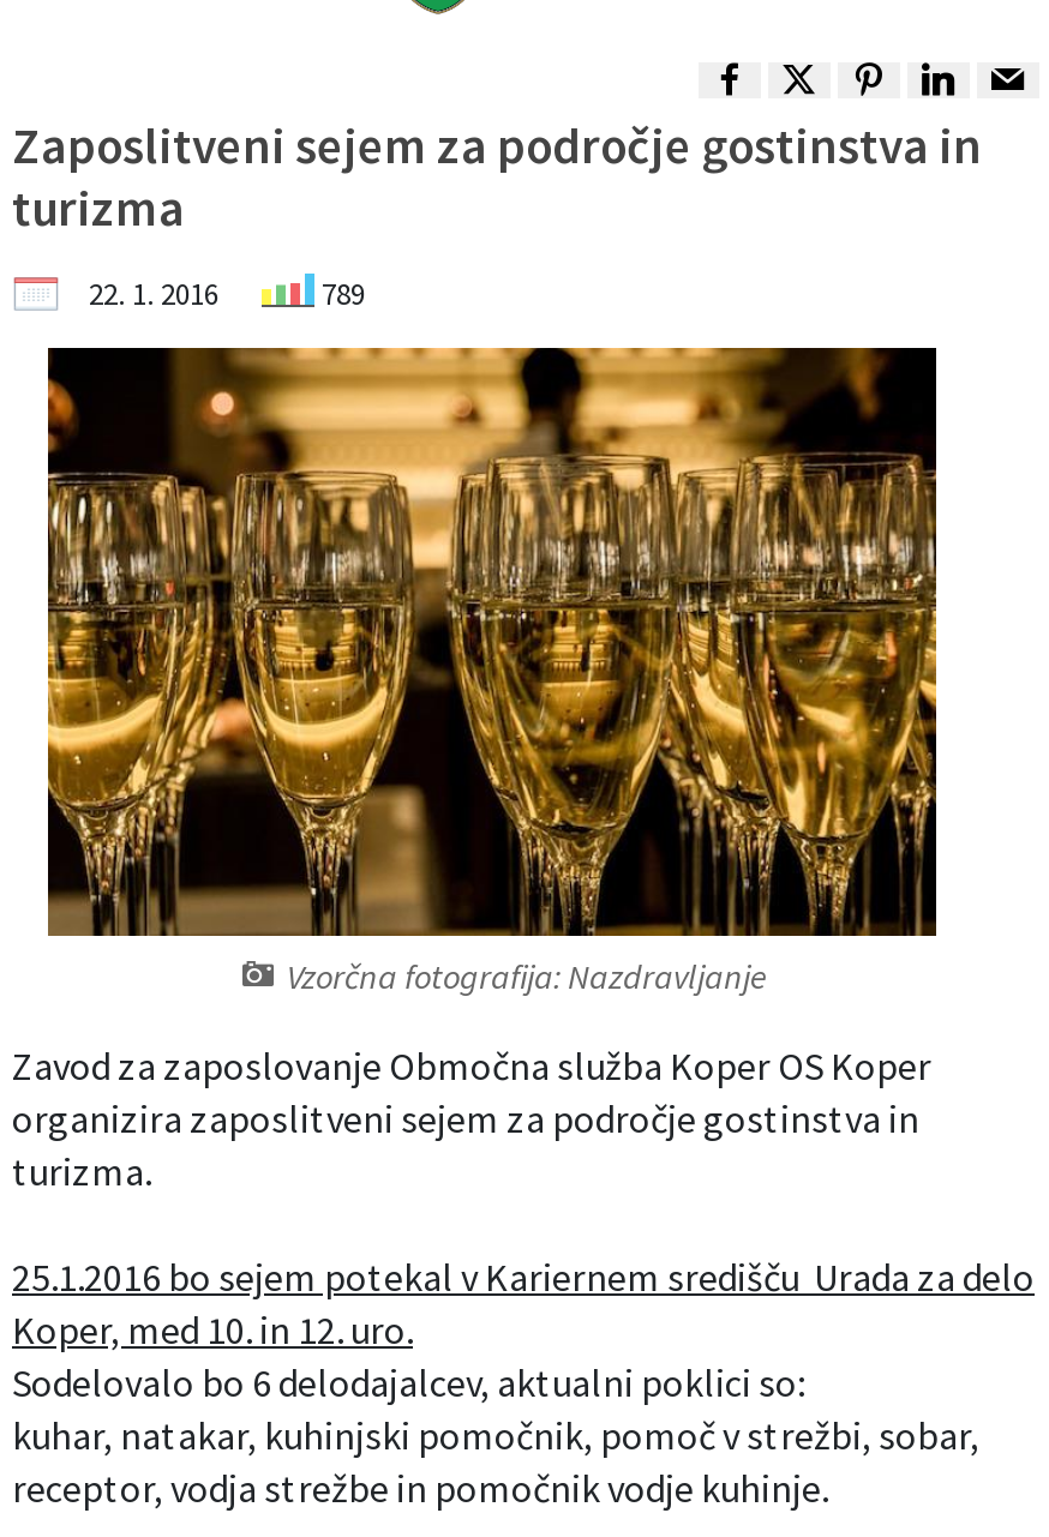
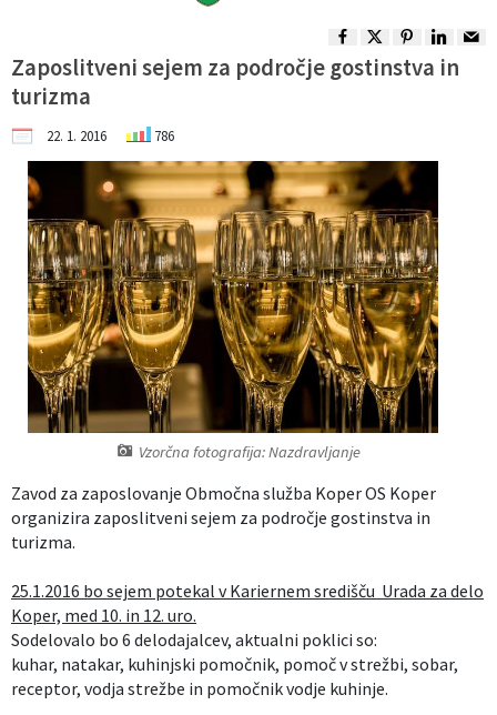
[322,274,365,312] 789 -> [154,127,174,144] 786

